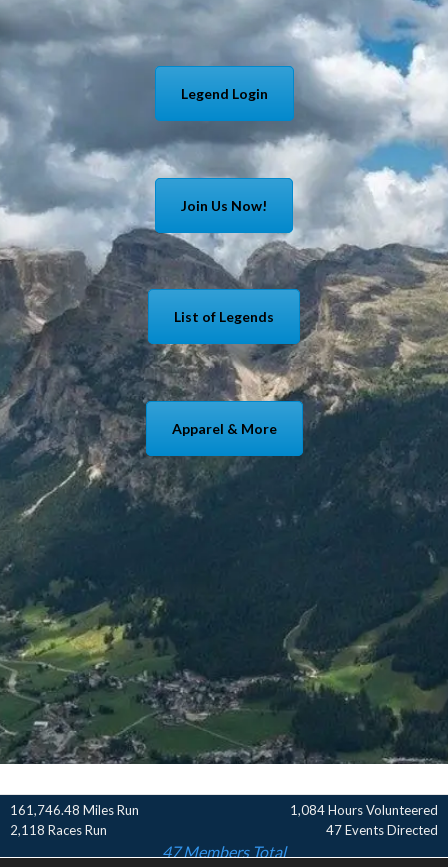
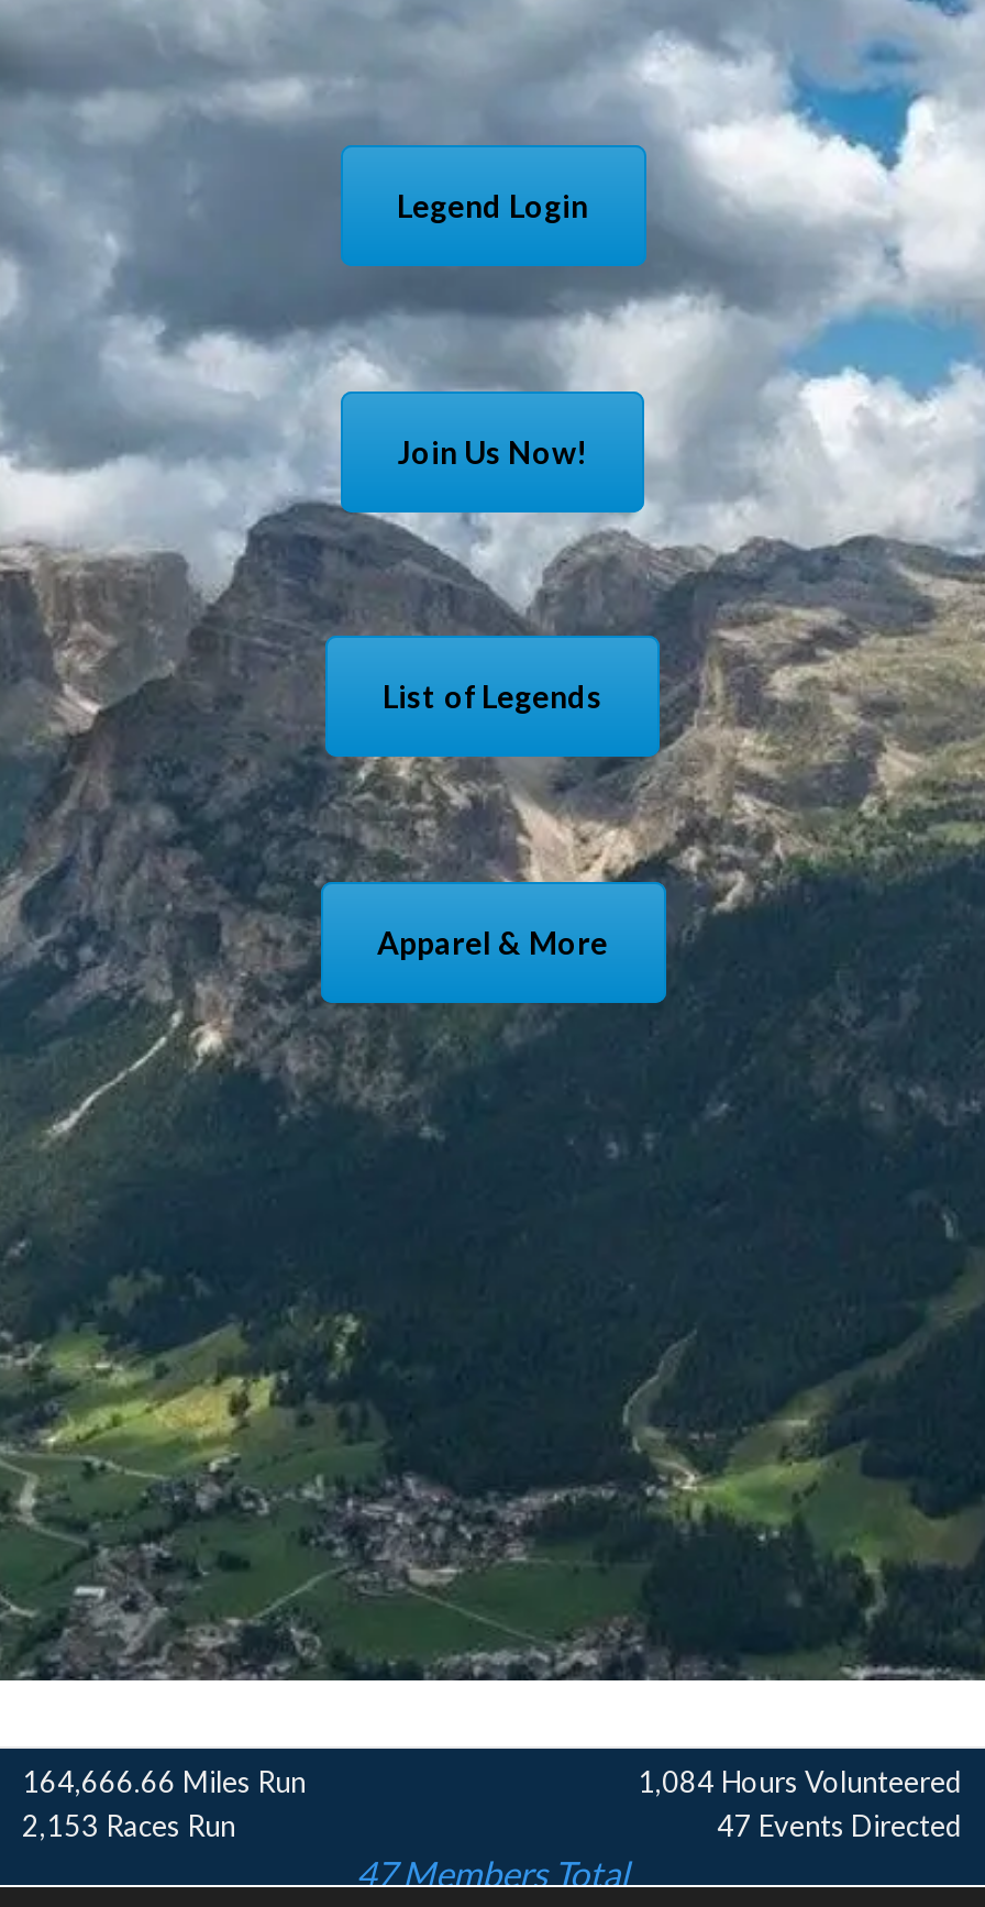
[10,802,139,818] 161,746.48 Miles Run -> [22,1764,306,1799] 164,666.66 Miles Run
[10,822,107,838] 2,118 Races Run -> [22,1808,235,1843] 2,153 Races Run

